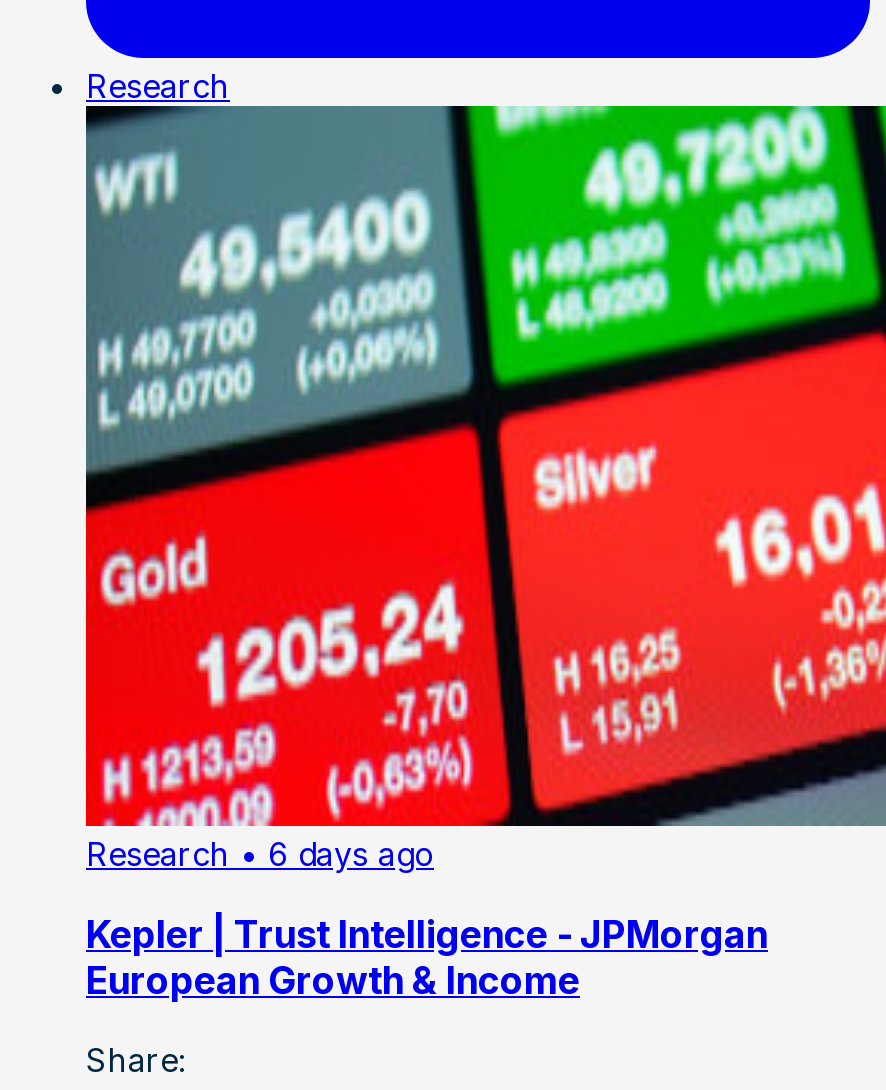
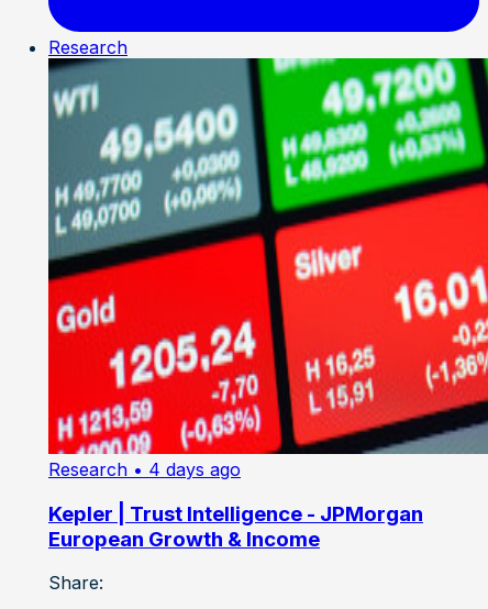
[86,834,434,874] Research • 6 days ago -> [48,458,241,480] Research • 4 days ago

